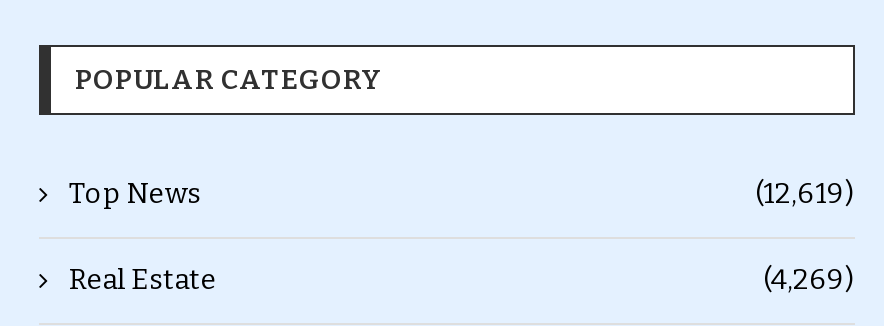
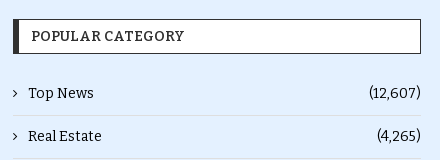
[755,176,855,210] (12,619) -> [369,85,421,102] (12,607)
[763,262,855,296] (4,269) -> [377,128,421,145] (4,265)

